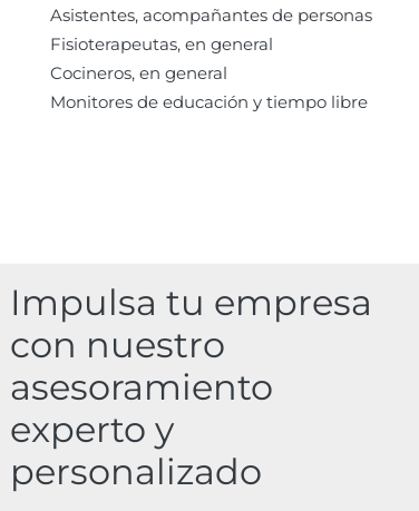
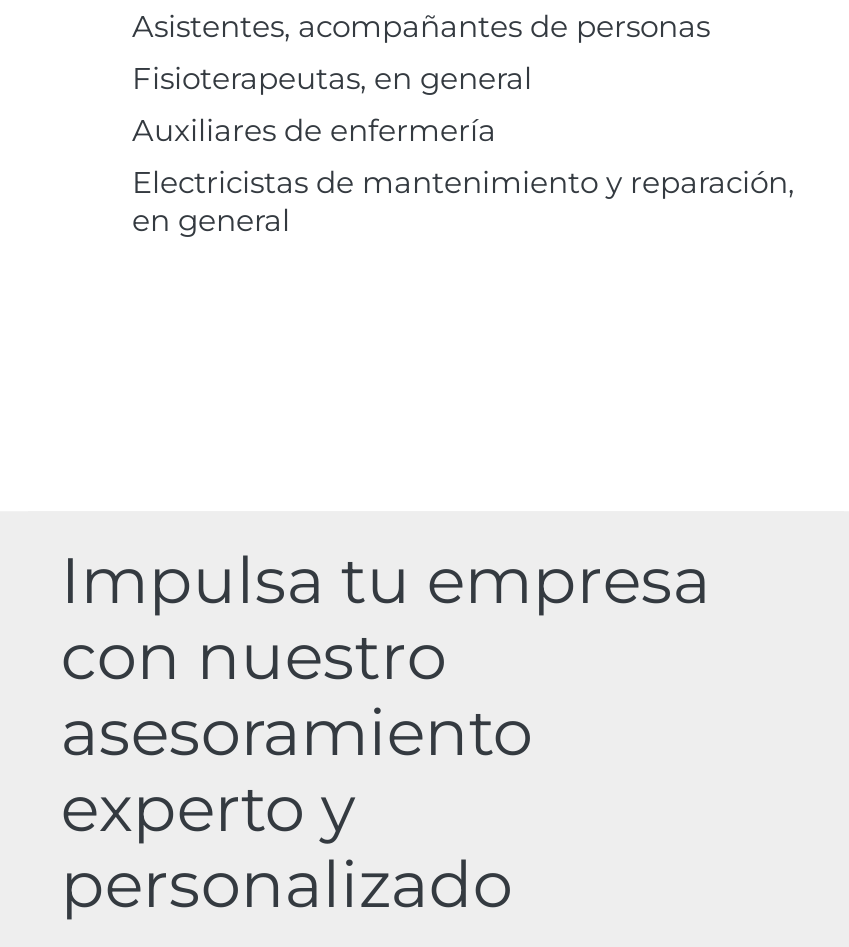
[50,62,368,112] Cocineros, en general | Monitores de educación y tiempo libre -> [132,112,794,240] Auxiliares de enfermería | Electricistas de mantenimiento y reparación, | en general

